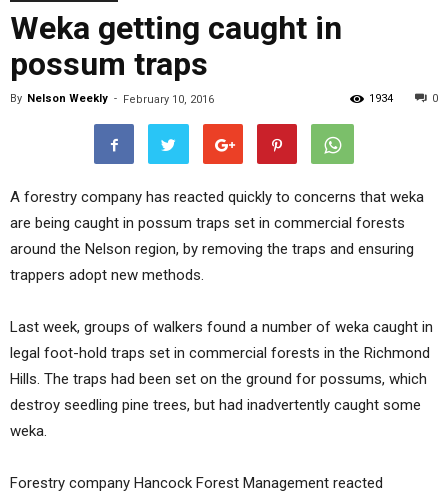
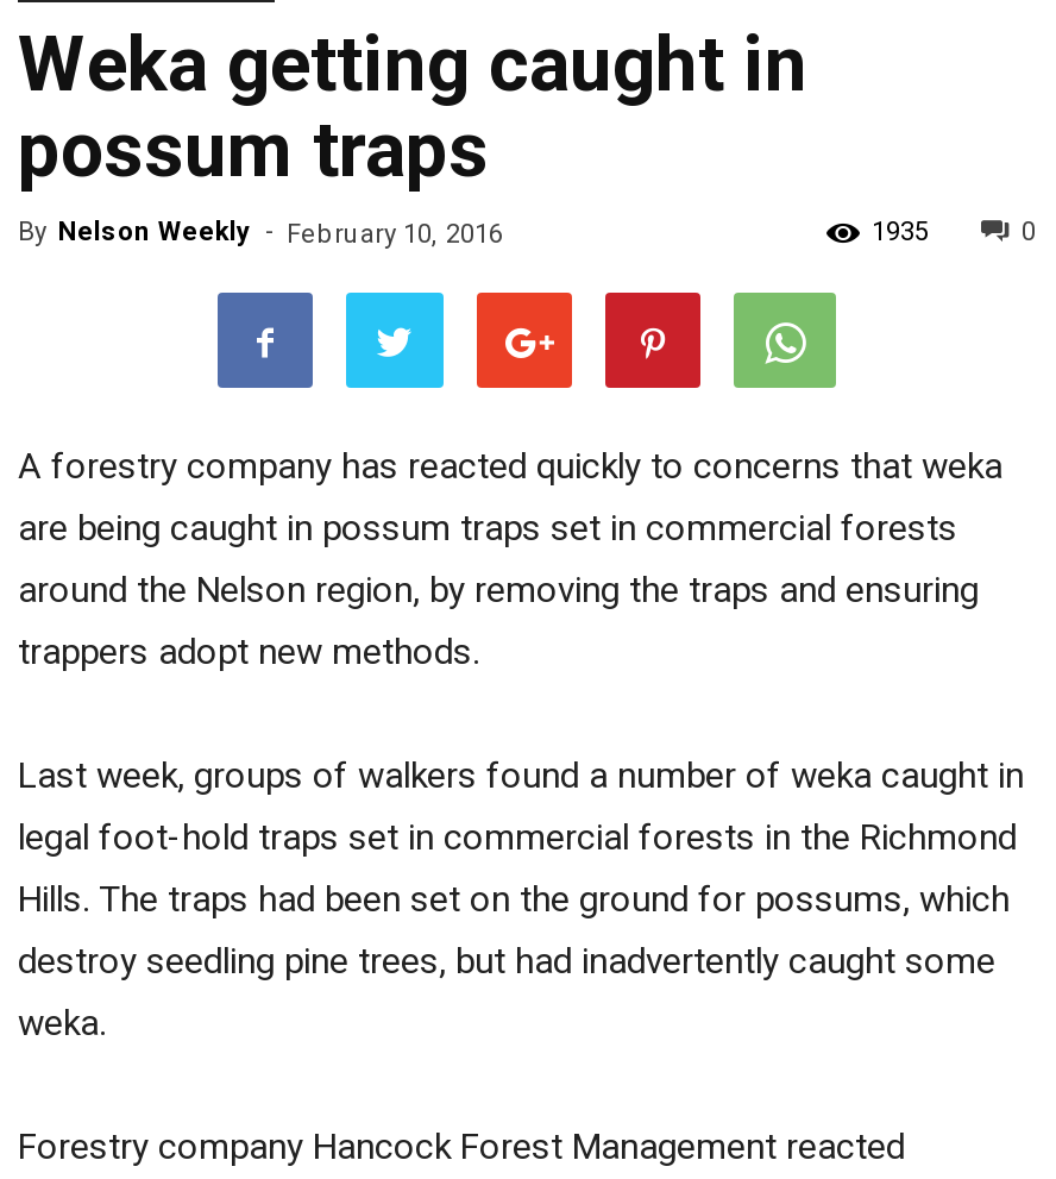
[369,92,393,105] 1934 -> [872,215,929,246] 1935

